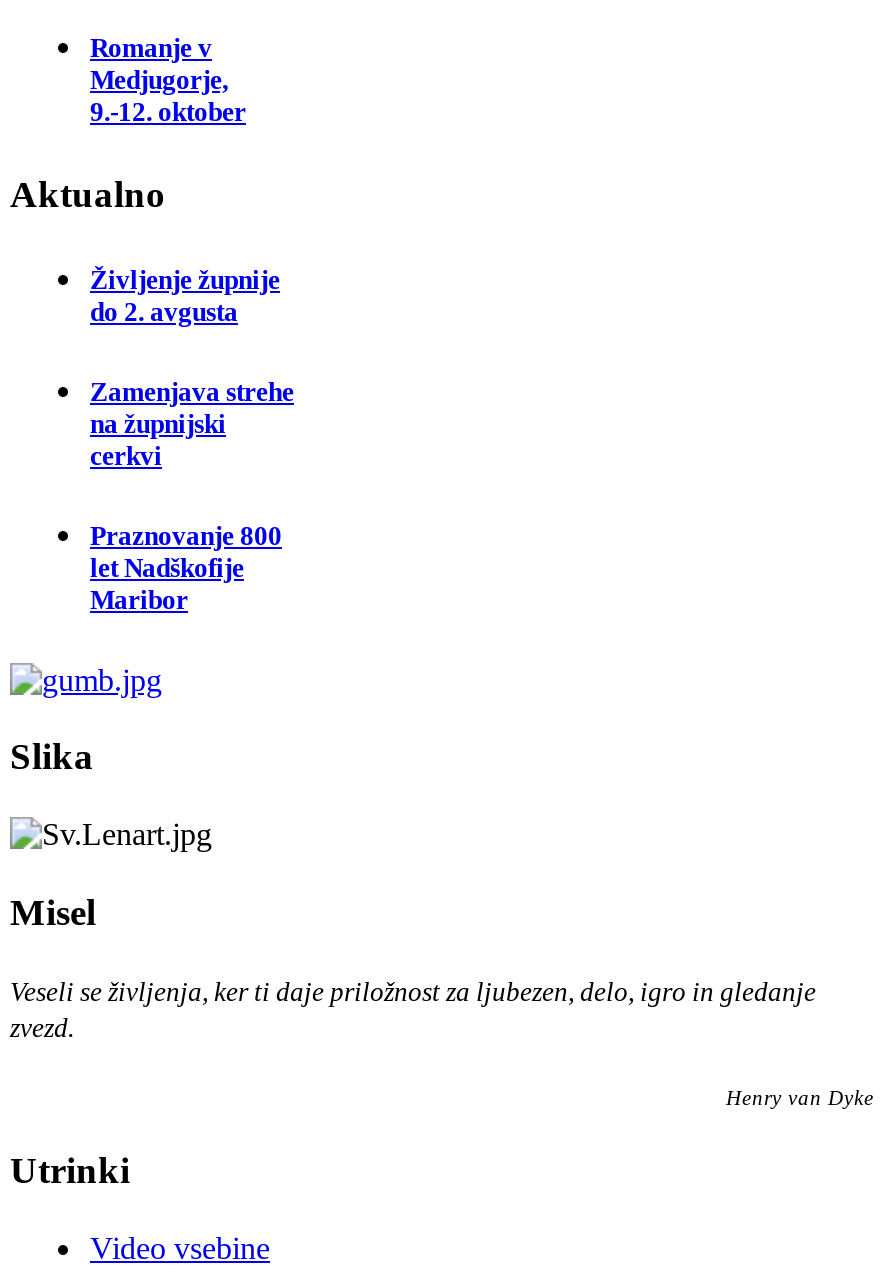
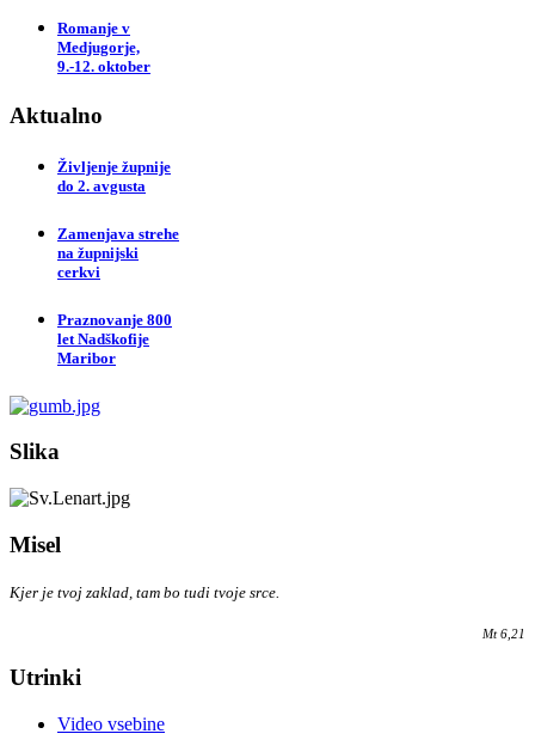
[10,976,816,1042] Veseli se življenja, ker ti daje priložnost za ljubezen, delo, igro in gledanje | zvezd. -> [10,583,279,601] Kjer je tvoj zaklad, tam bo tudi tvoje srce.
[726,1086,874,1108] Henry van Dyke -> [482,627,525,640] Mt 6,21

